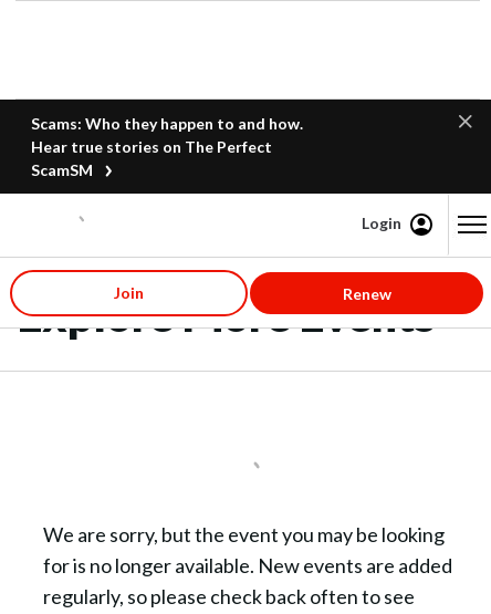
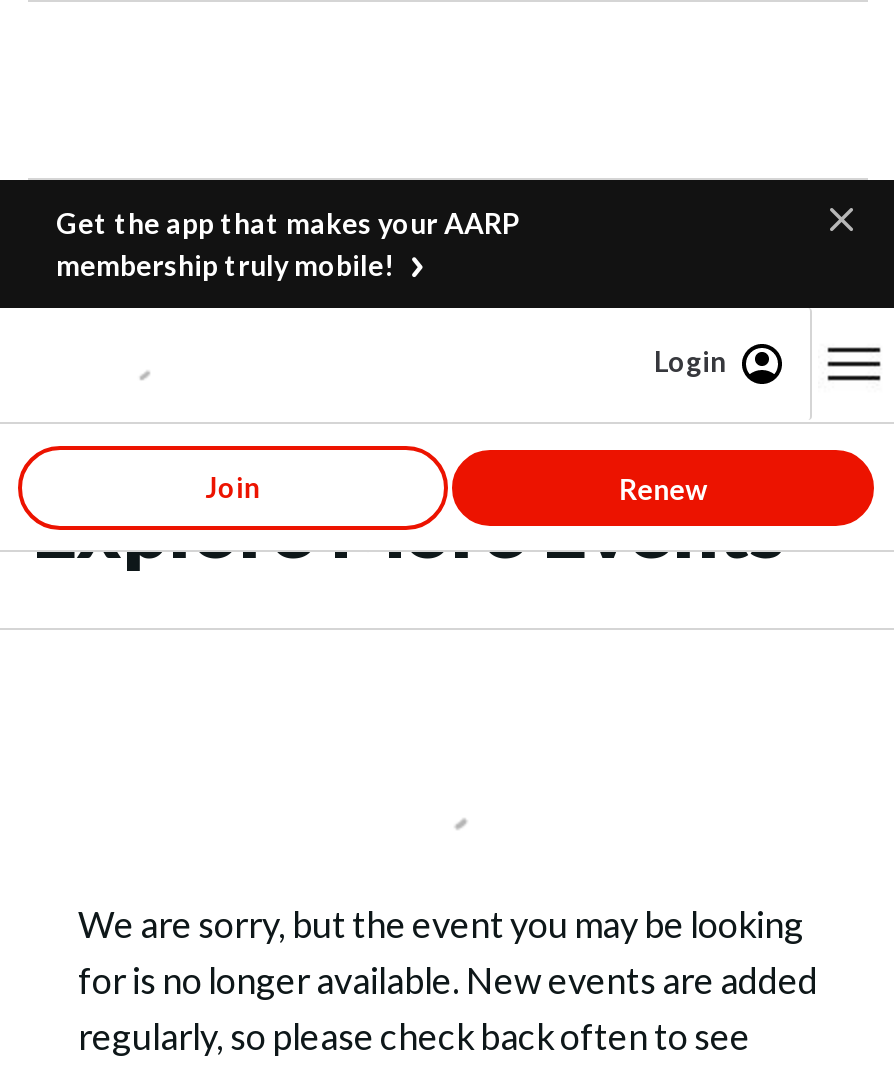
[31,114,303,179] Scams: Who they happen to and how. | Hear true stories on The Perfect | ScamSM -> [56,206,520,282] Get the app that makes your AARP | membership truly mobile!

